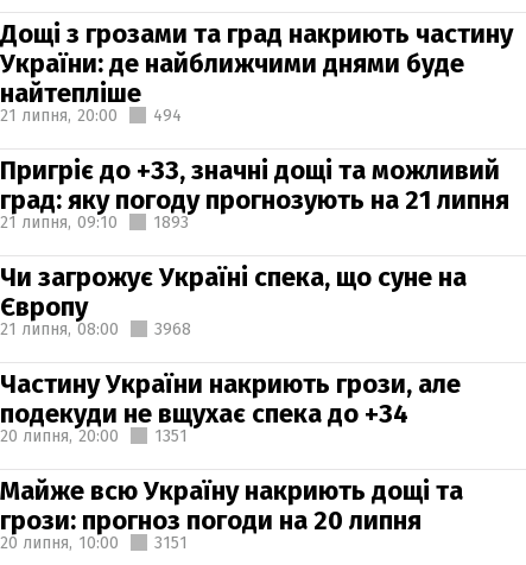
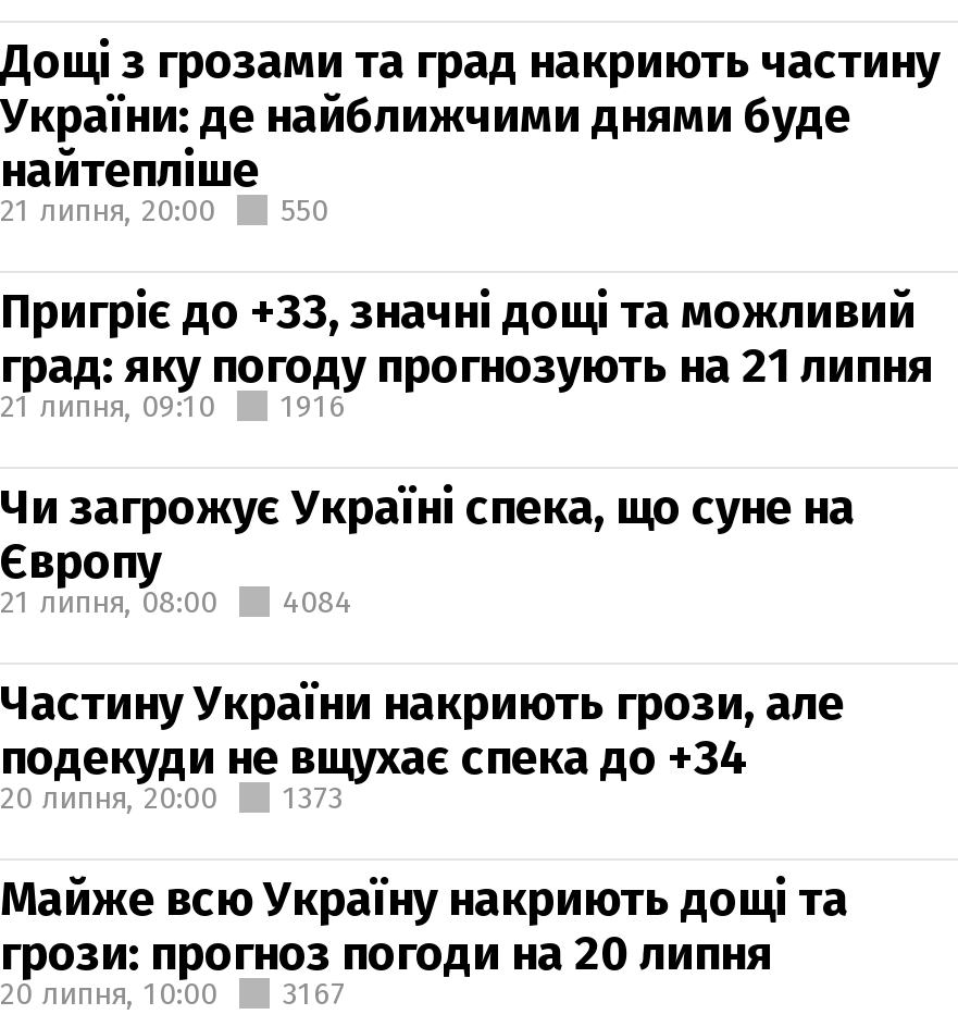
[0,105,182,125] 21 липня, 20:00 494 -> [0,191,328,228] 21 липня, 20:00 550
[153,212,189,232] 1893 -> [281,387,346,424] 1916
[0,319,191,339] 21 липня, 08:00 3968 -> [0,583,352,620] 21 липня, 08:00 4084
[0,426,188,446] 20 липня, 20:00 1351 -> [0,779,344,816] 20 липня, 20:00 1373
[0,532,188,553] 20 липня, 10:00 3151 -> [0,975,346,1012] 20 липня, 10:00 3167

